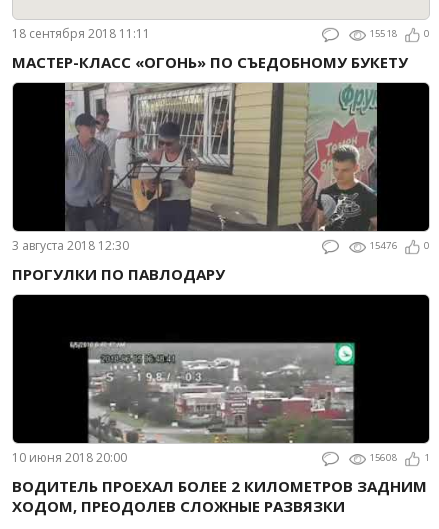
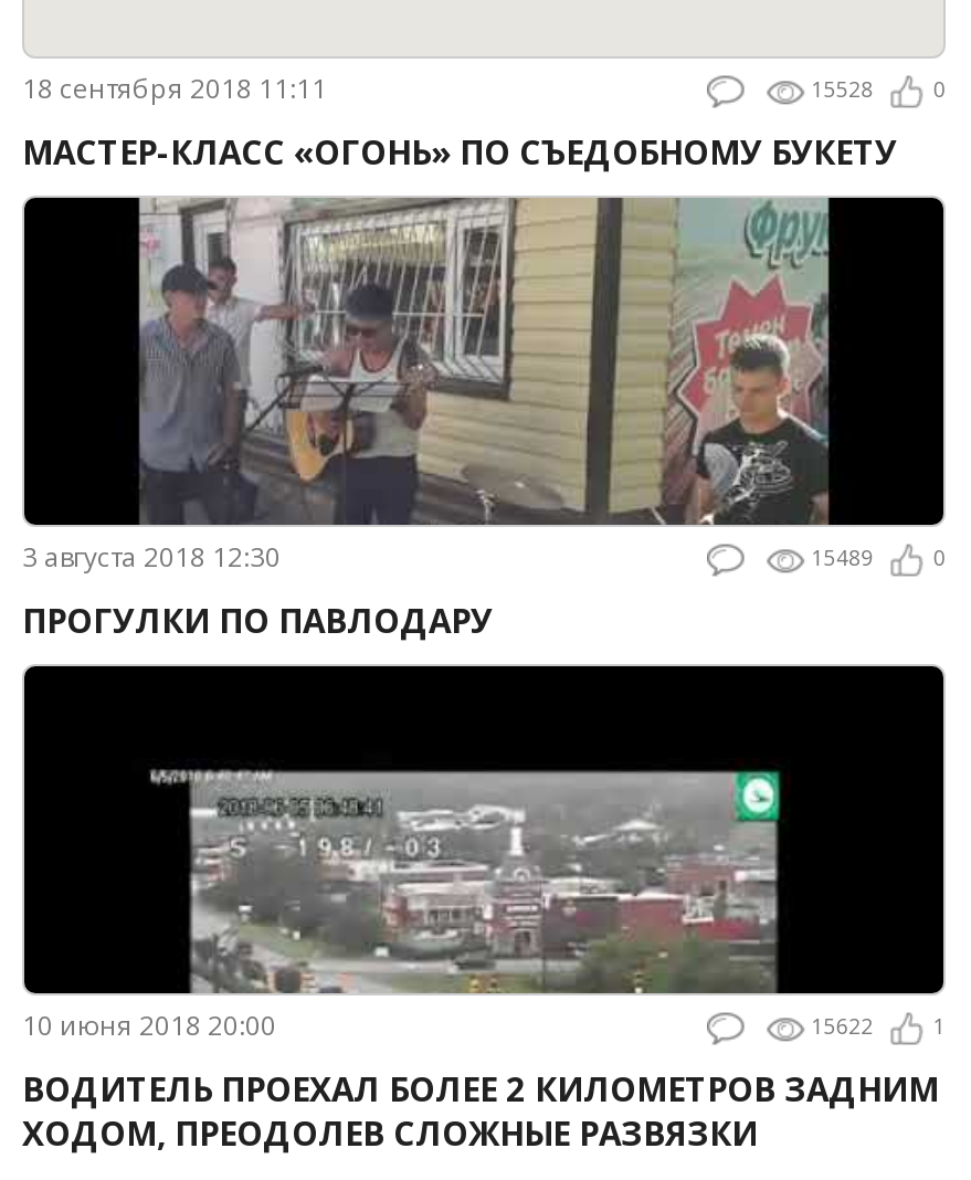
[369,27,430,41] 15518 0 -> [811,74,946,104] 15528 0
[369,239,430,253] 15476 0 -> [811,542,946,573] 15489 0
[369,451,430,465] 15608 1 -> [811,1011,946,1041] 15622 1

